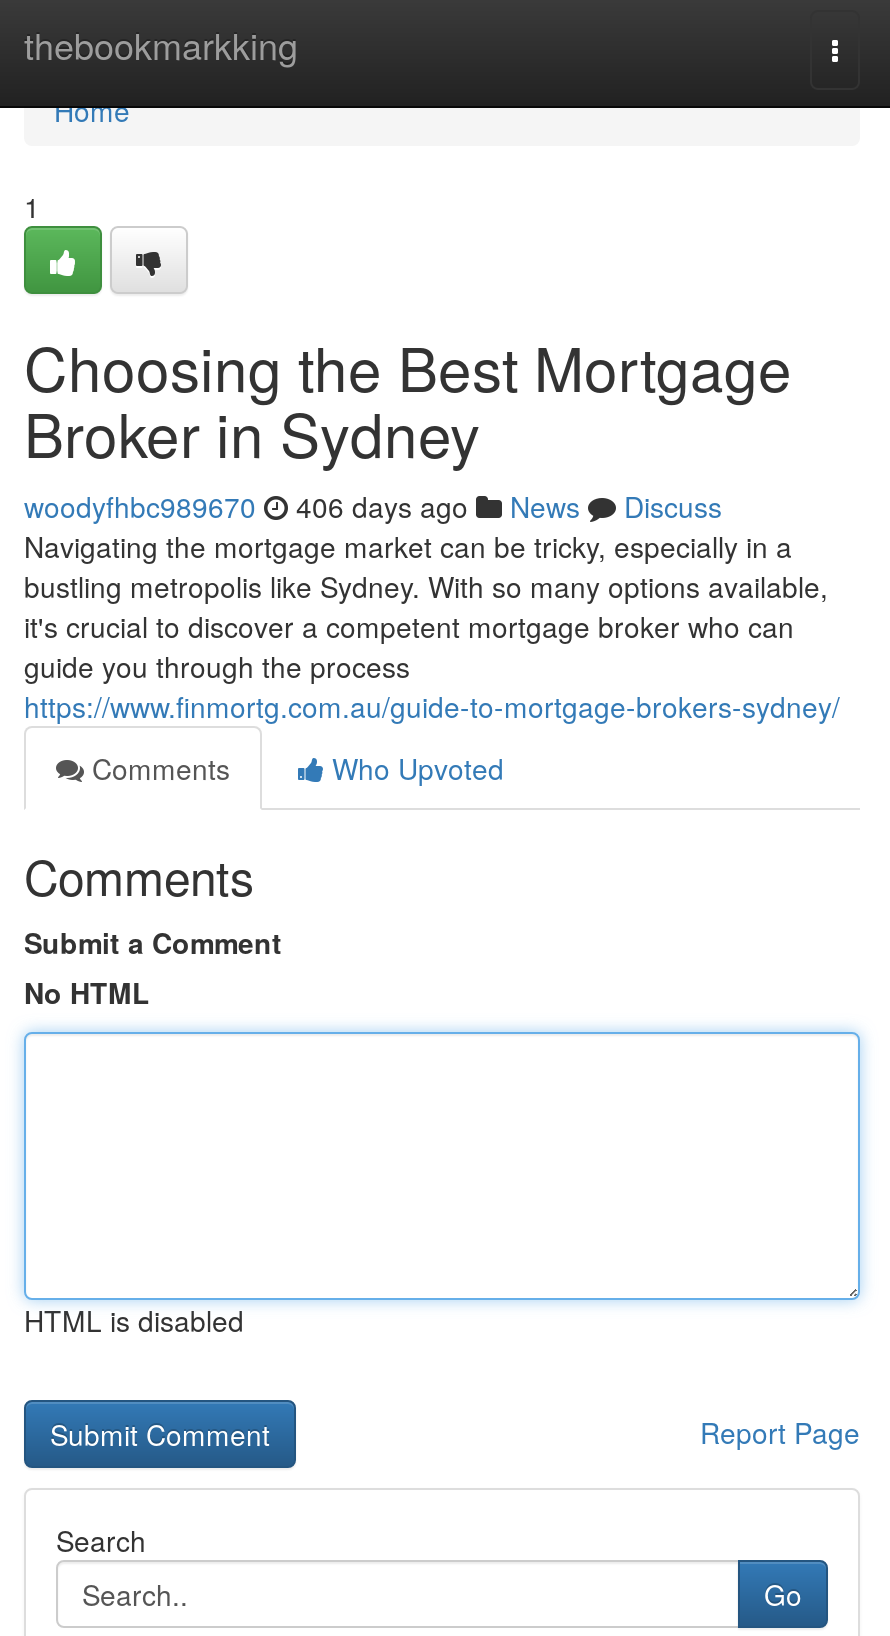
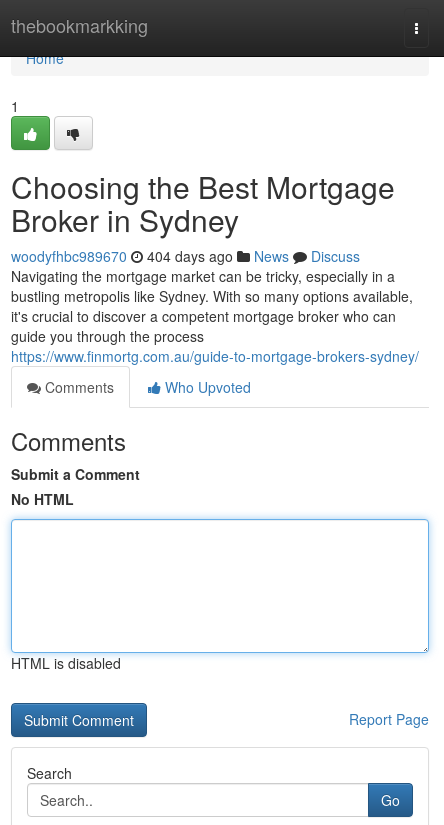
[24,486,722,526] woodyfhbc989670 406 days ago News Discuss -> [11,246,360,266] woodyfhbc989670 404 days ago News Discuss

